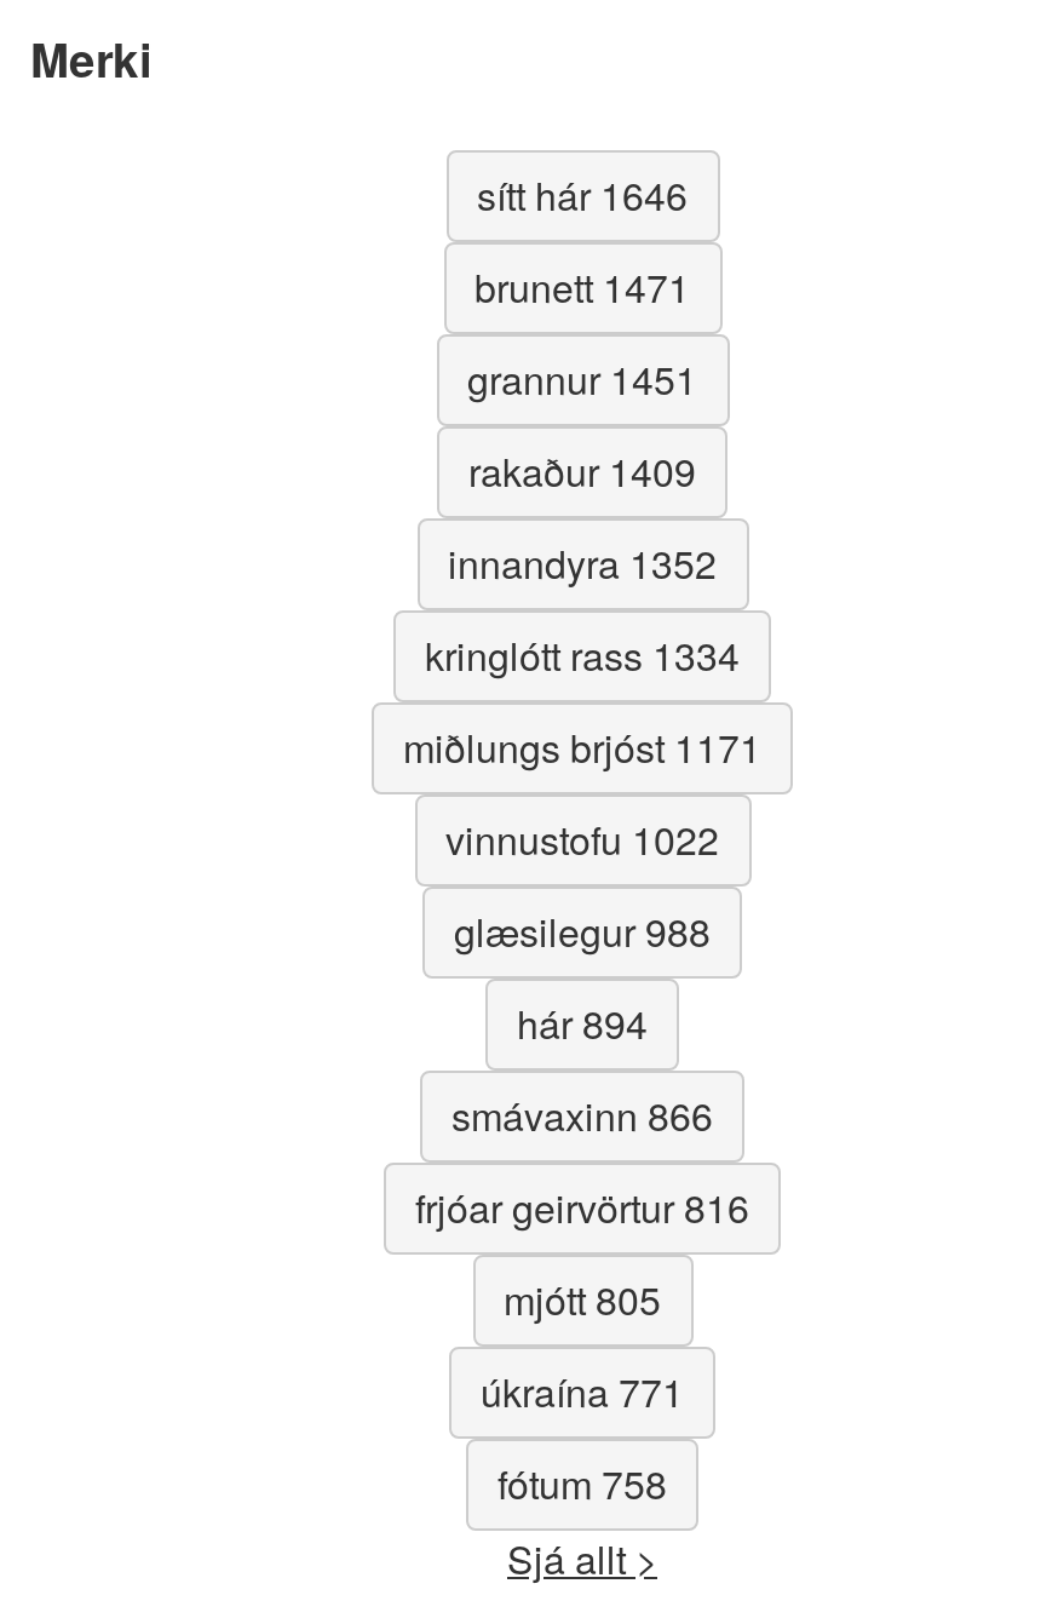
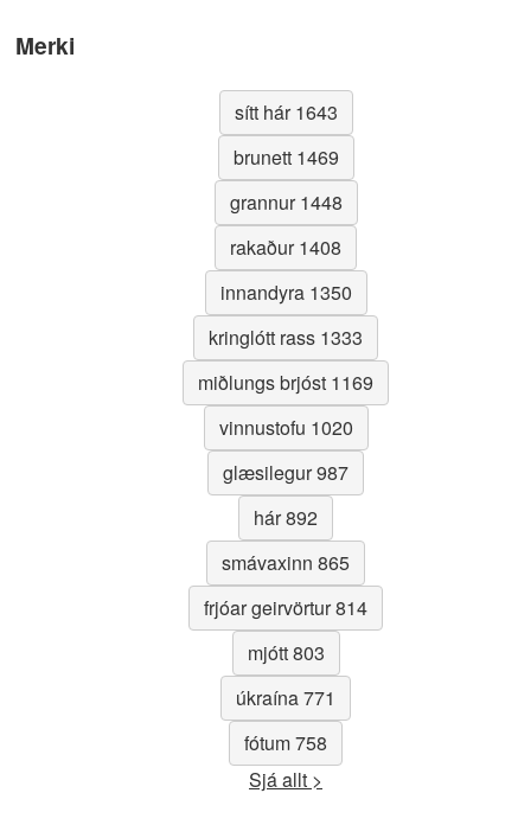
[477,166,688,222] sítt hár 1646 -> [234,98,337,125] sítt hár 1643
[475,258,690,314] brunett 1471 -> [233,143,338,170] brunett 1469
[467,350,697,406] grannur 1451 -> [229,188,342,215] grannur 1448
[468,442,696,498] rakaður 1409 -> [230,233,341,260] rakaður 1408
[448,534,717,590] innandyra 1352 -> [220,278,351,305] innandyra 1350
[425,626,740,682] kringlótt rass 1334 -> [209,323,363,350] kringlótt rass 1333
[403,718,761,774] miðlungs brjóst 1171 -> [198,368,373,395] miðlungs brjóst 1169
[445,810,719,866] vinnustofu 1022 -> [219,413,353,440] vinnustofu 1020
[454,902,711,958] glæsilegur 988 -> [223,458,348,486] glæsilegur 987
[517,995,648,1050] hár 894 -> [254,503,318,531] hár 892
[452,1087,713,1142] smávaxinn 866 -> [222,548,350,576] smávaxinn 865
[415,1179,749,1234] frjóar geirvörtur 816 -> [204,593,367,621] frjóar geirvörtur 814
[504,1271,661,1326] mjótt 805 -> [247,638,324,666] mjótt 803

